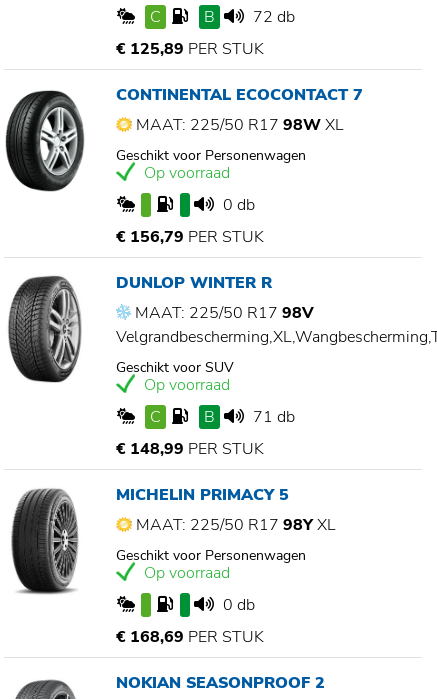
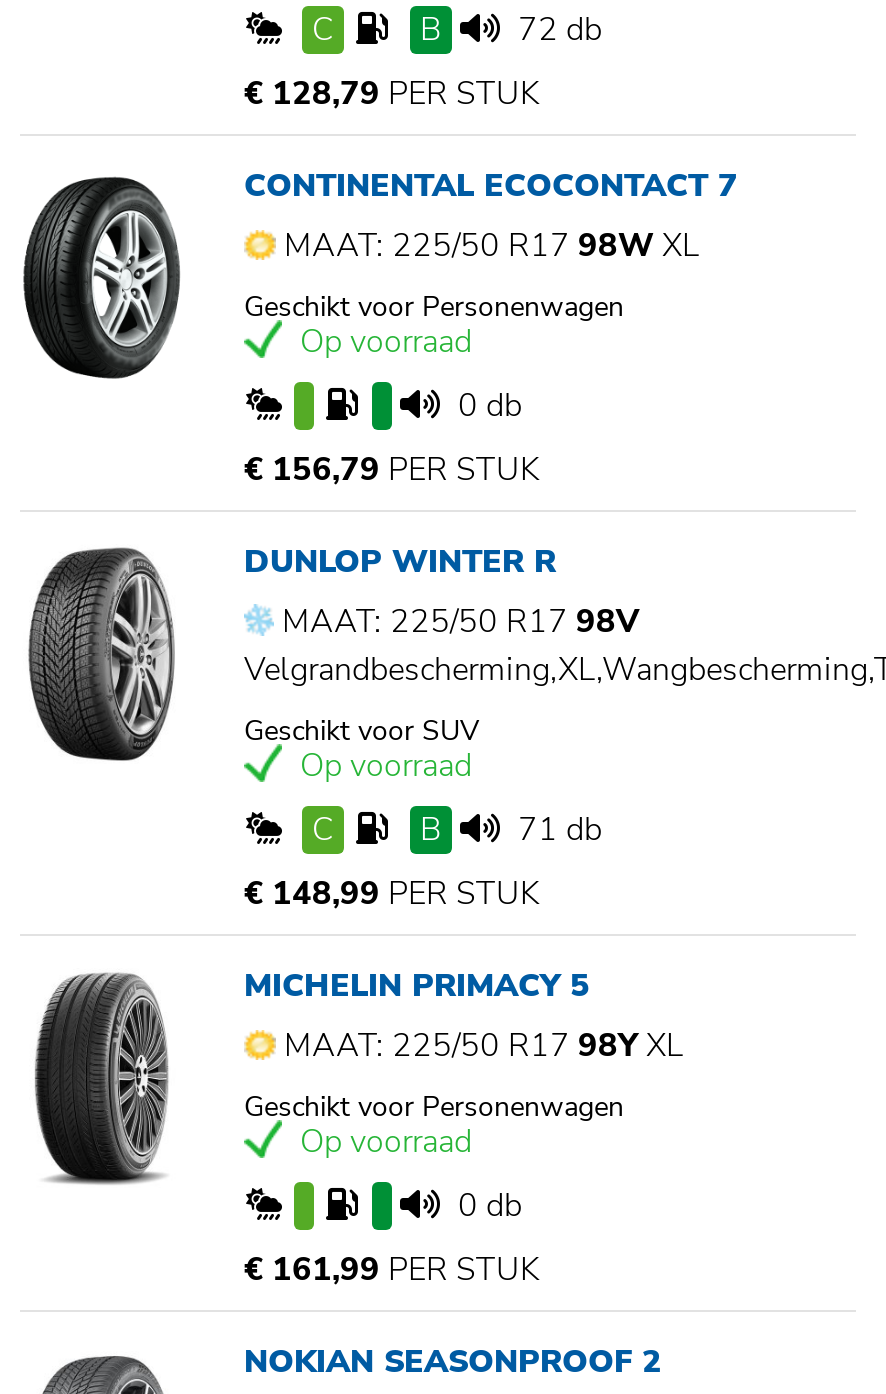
[116,38,264,60] € 125,89 PER STUK -> [244,72,540,116] € 128,79 PER STUK
[116,626,264,648] € 168,69 PER STUK -> [244,1248,540,1292] € 161,99 PER STUK

